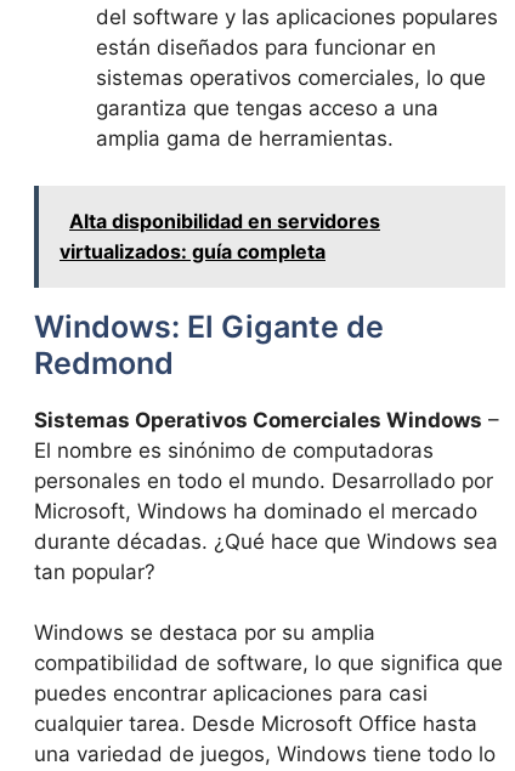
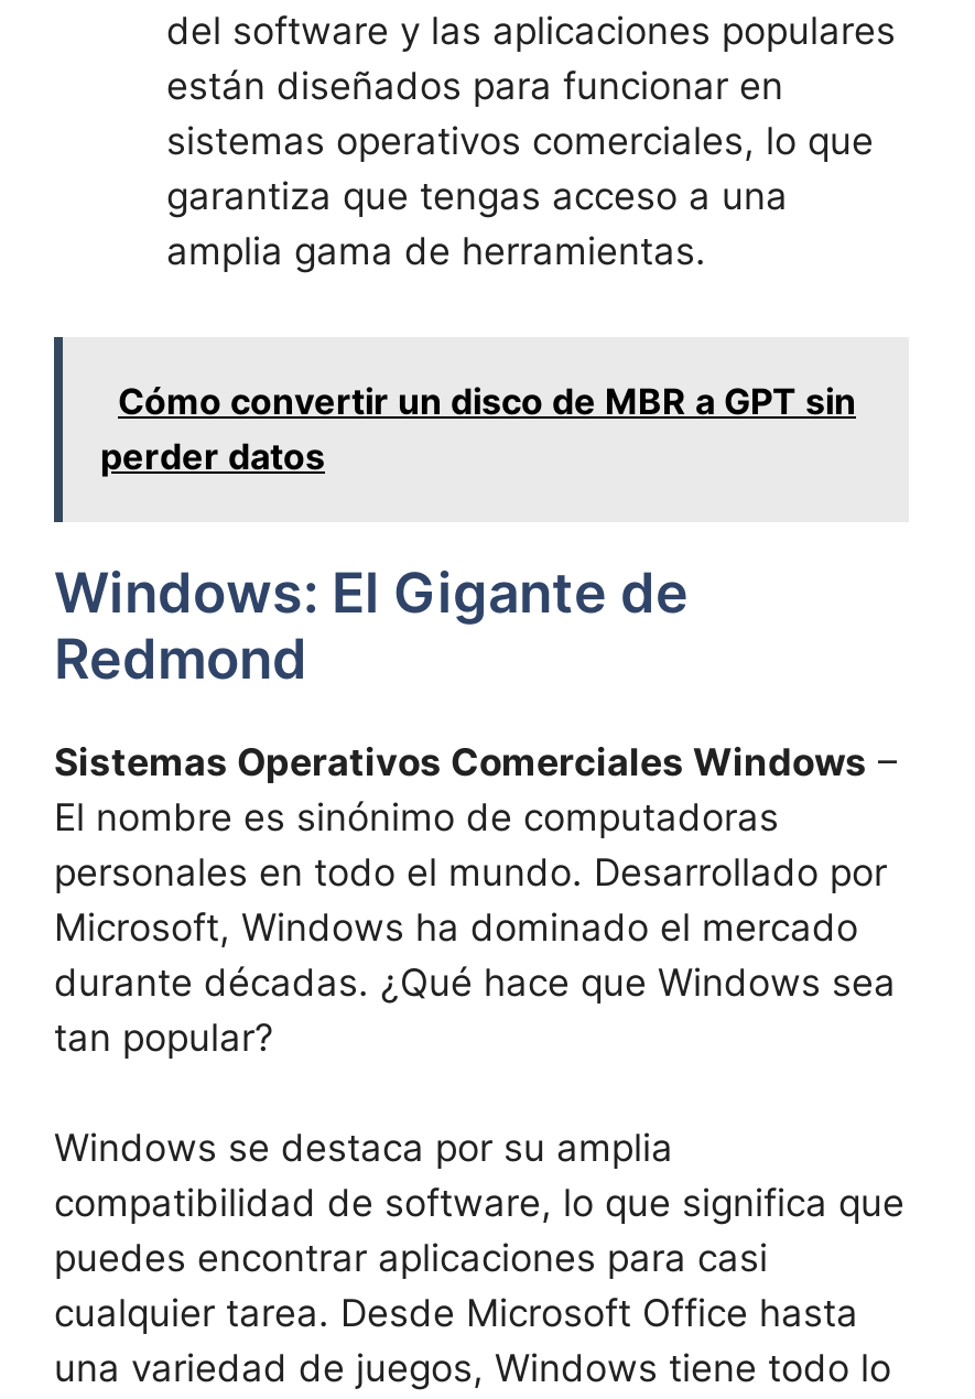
[60,209,380,263] Alta disponibilidad en servidores | virtualizados: guía completa -> [100,379,856,478] Cómo convertir un disco de MBR a GPT sin | perder datos

